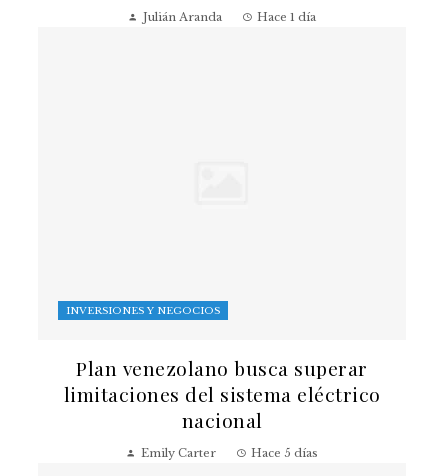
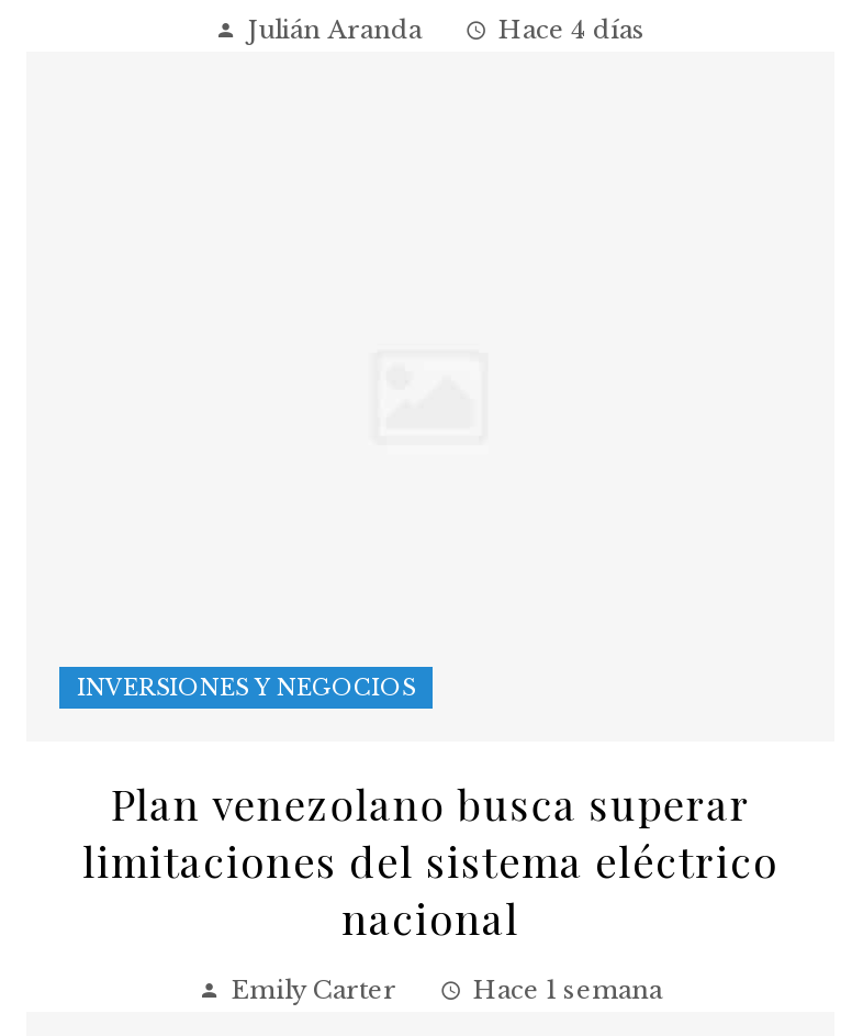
[257,10,316,24] Hace 1 día -> [498,16,646,46] Hace 4 días
[251,446,318,460] Hace 5 días -> [473,975,662,1006] Hace 1 semana

